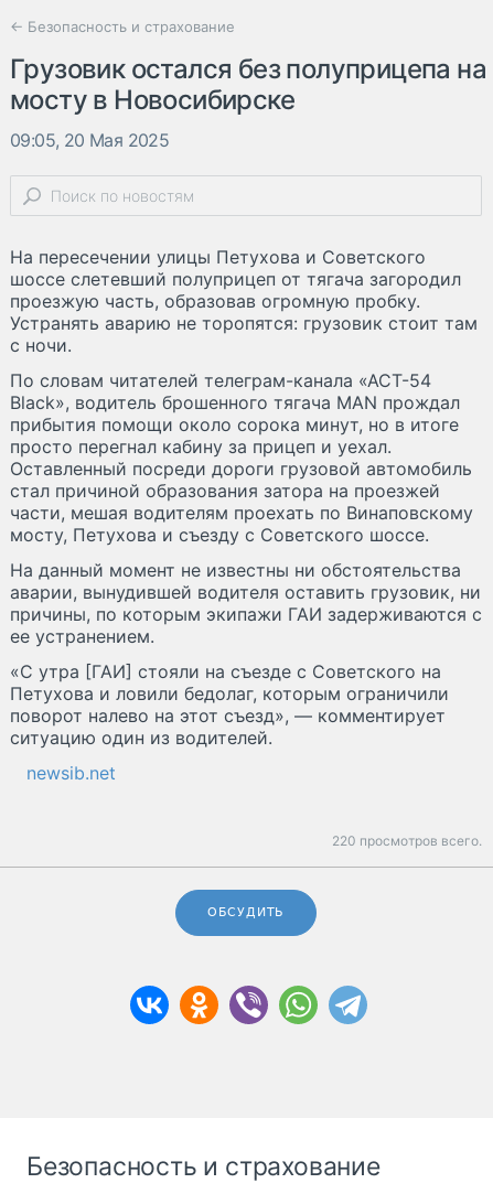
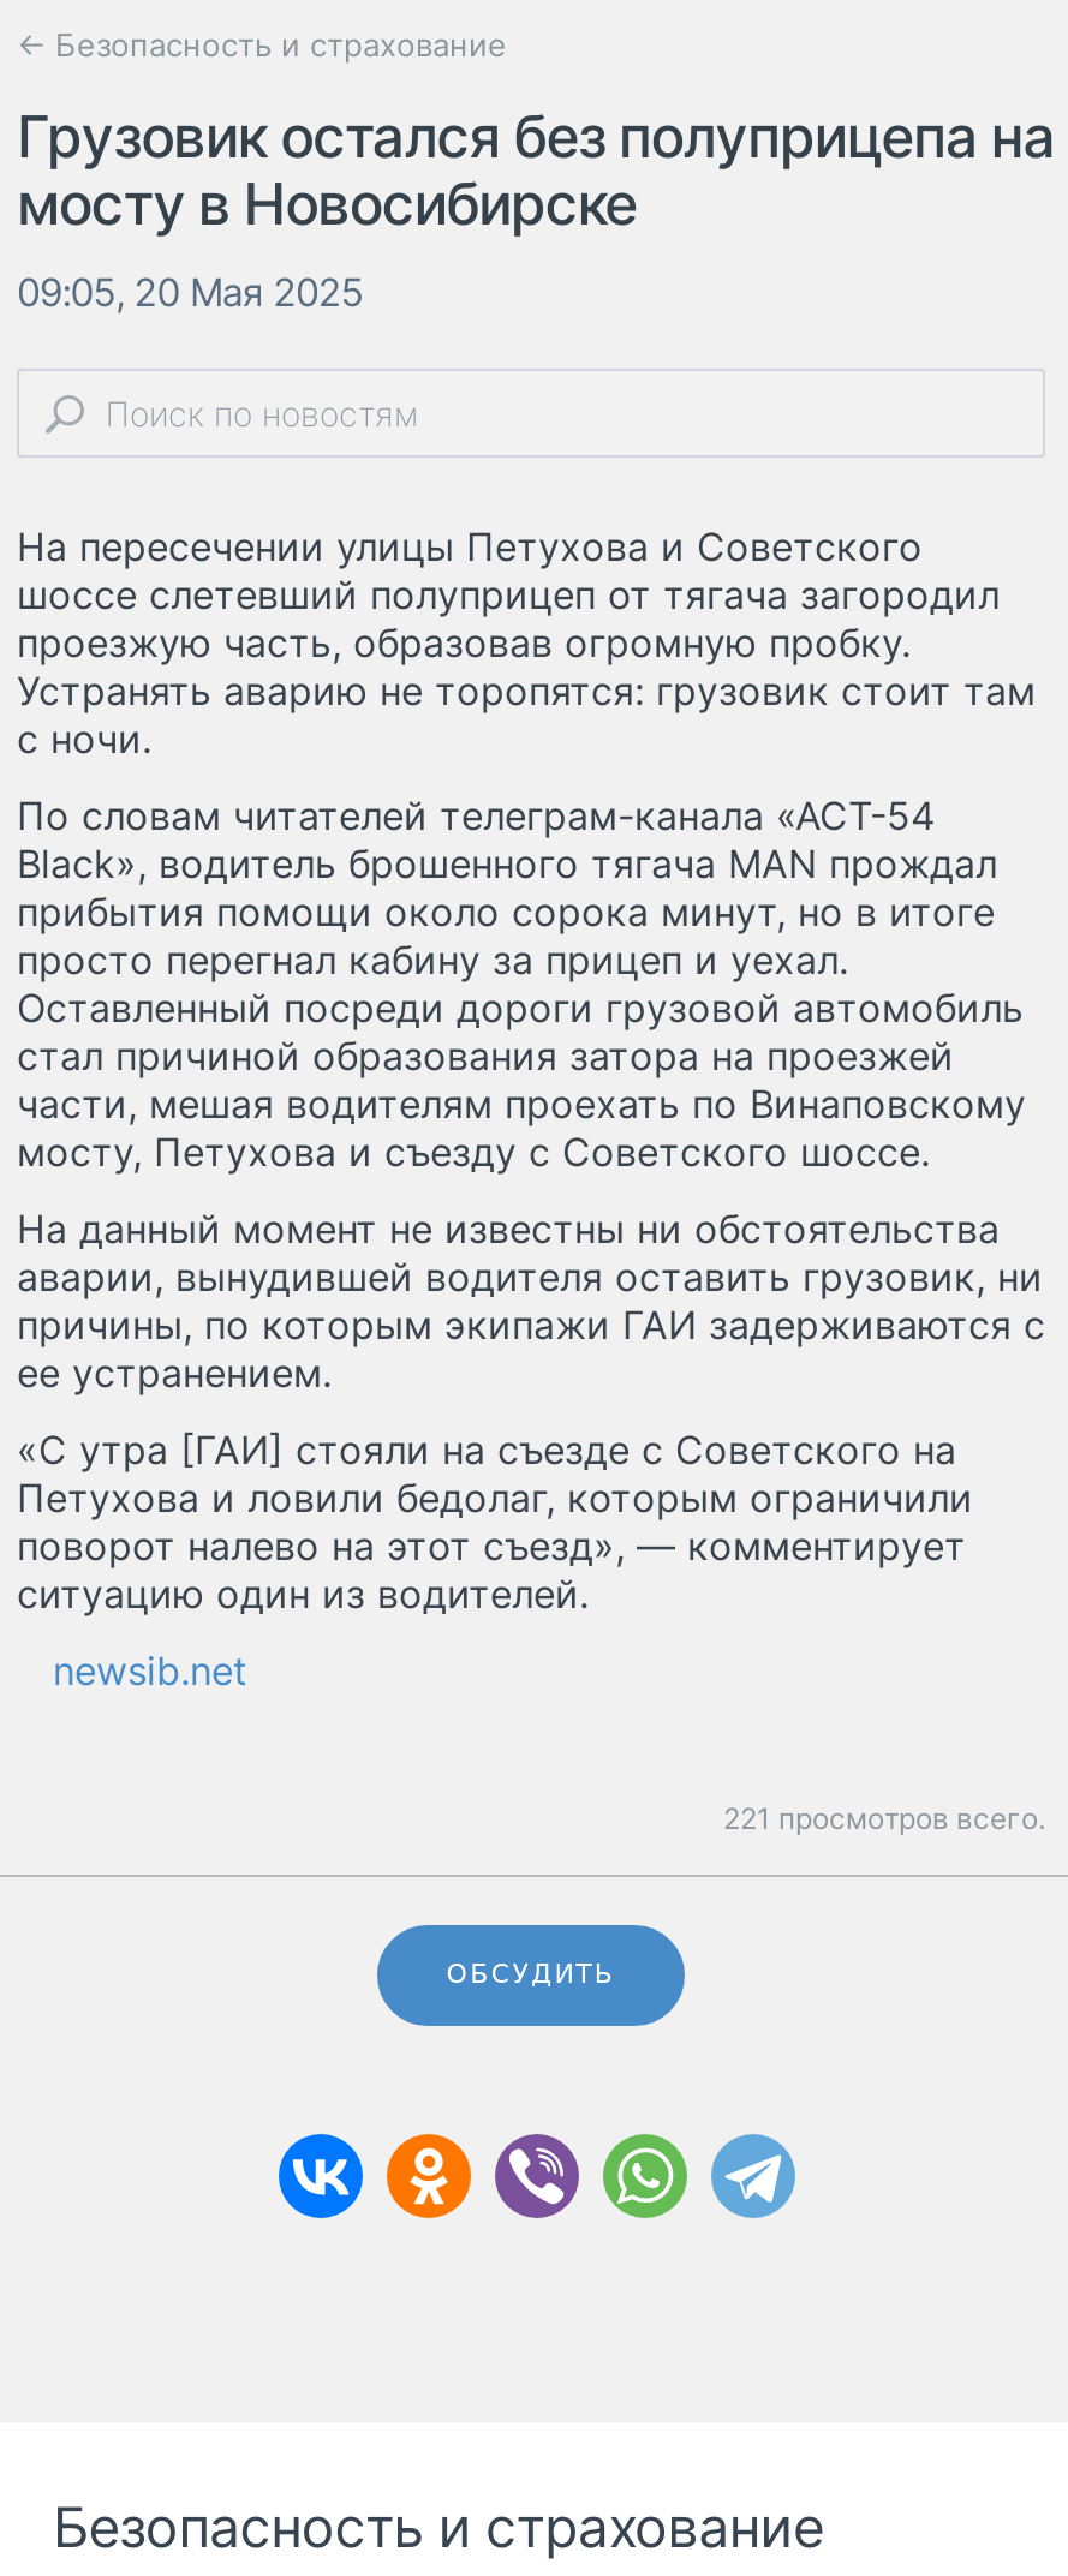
[332,832,482,849] 220 просмотров всего. -> [723,1800,1045,1836] 221 просмотров всего.

